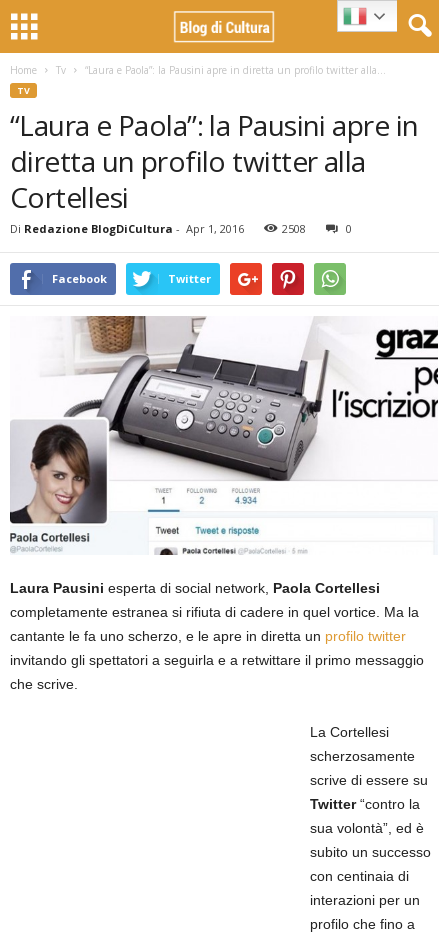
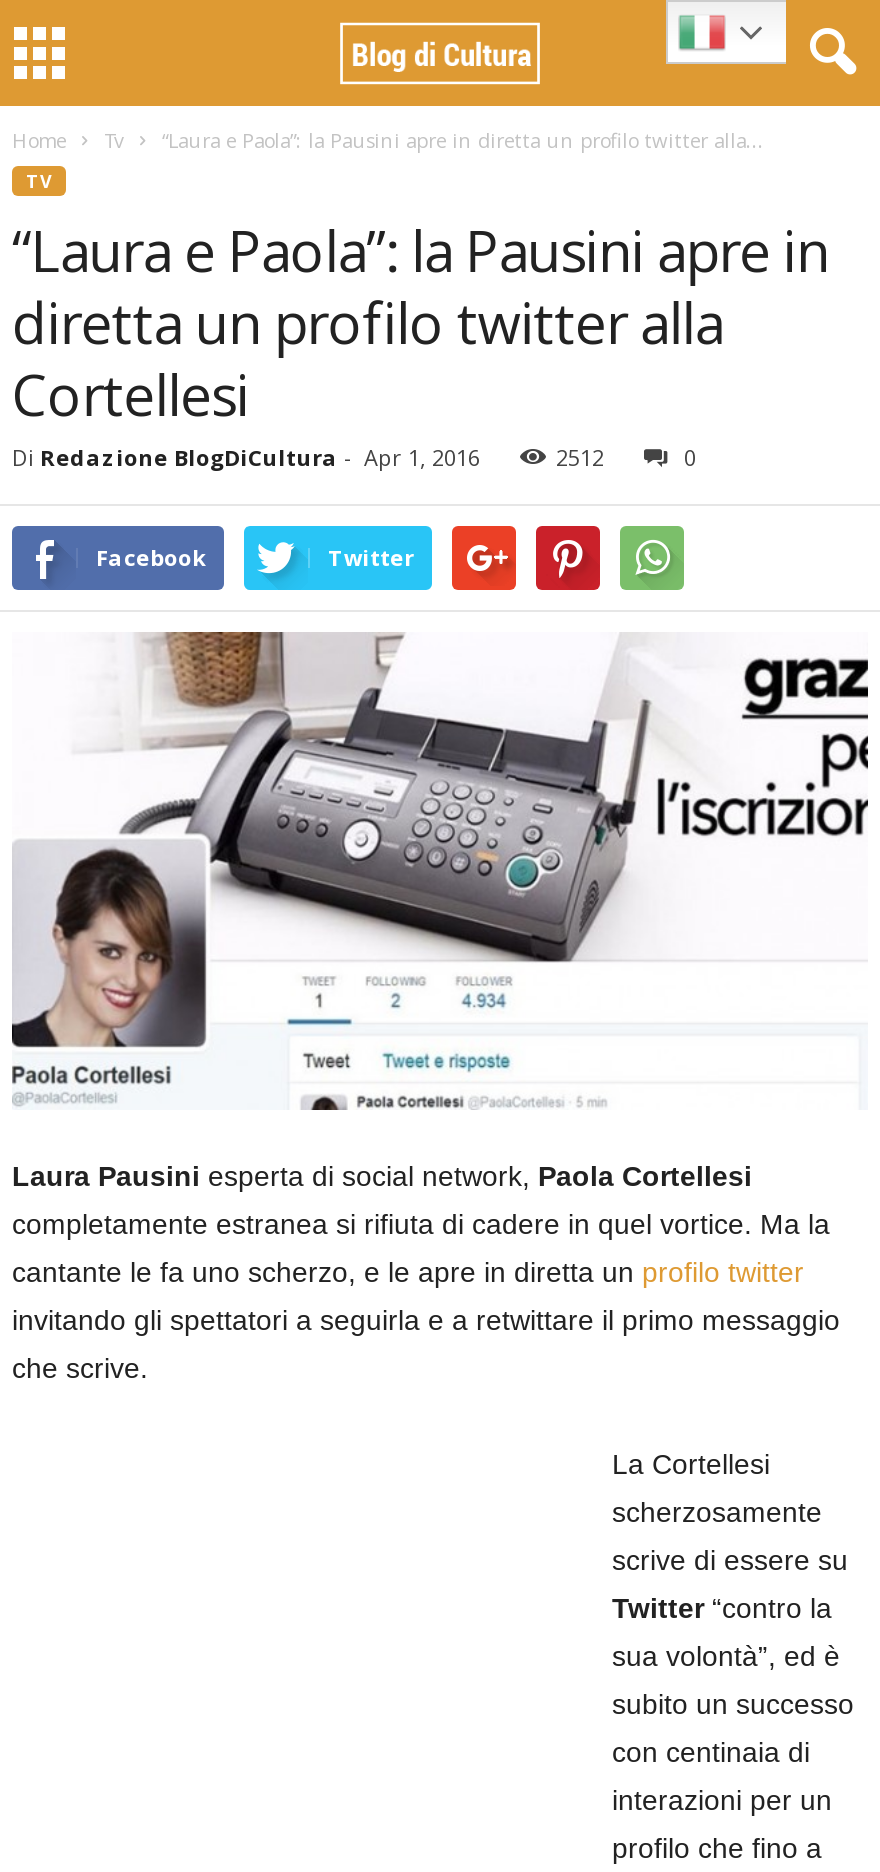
[282,221,306,236] 2508 -> [556,442,604,472] 2512

